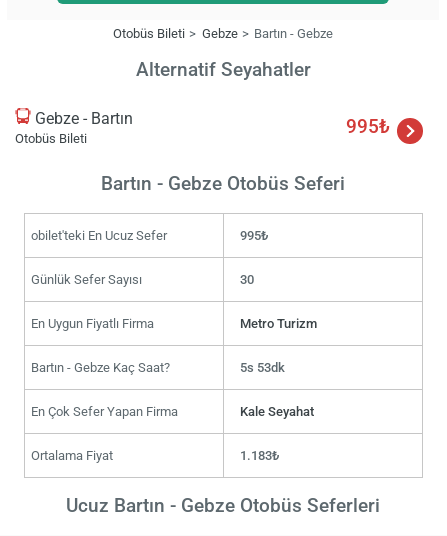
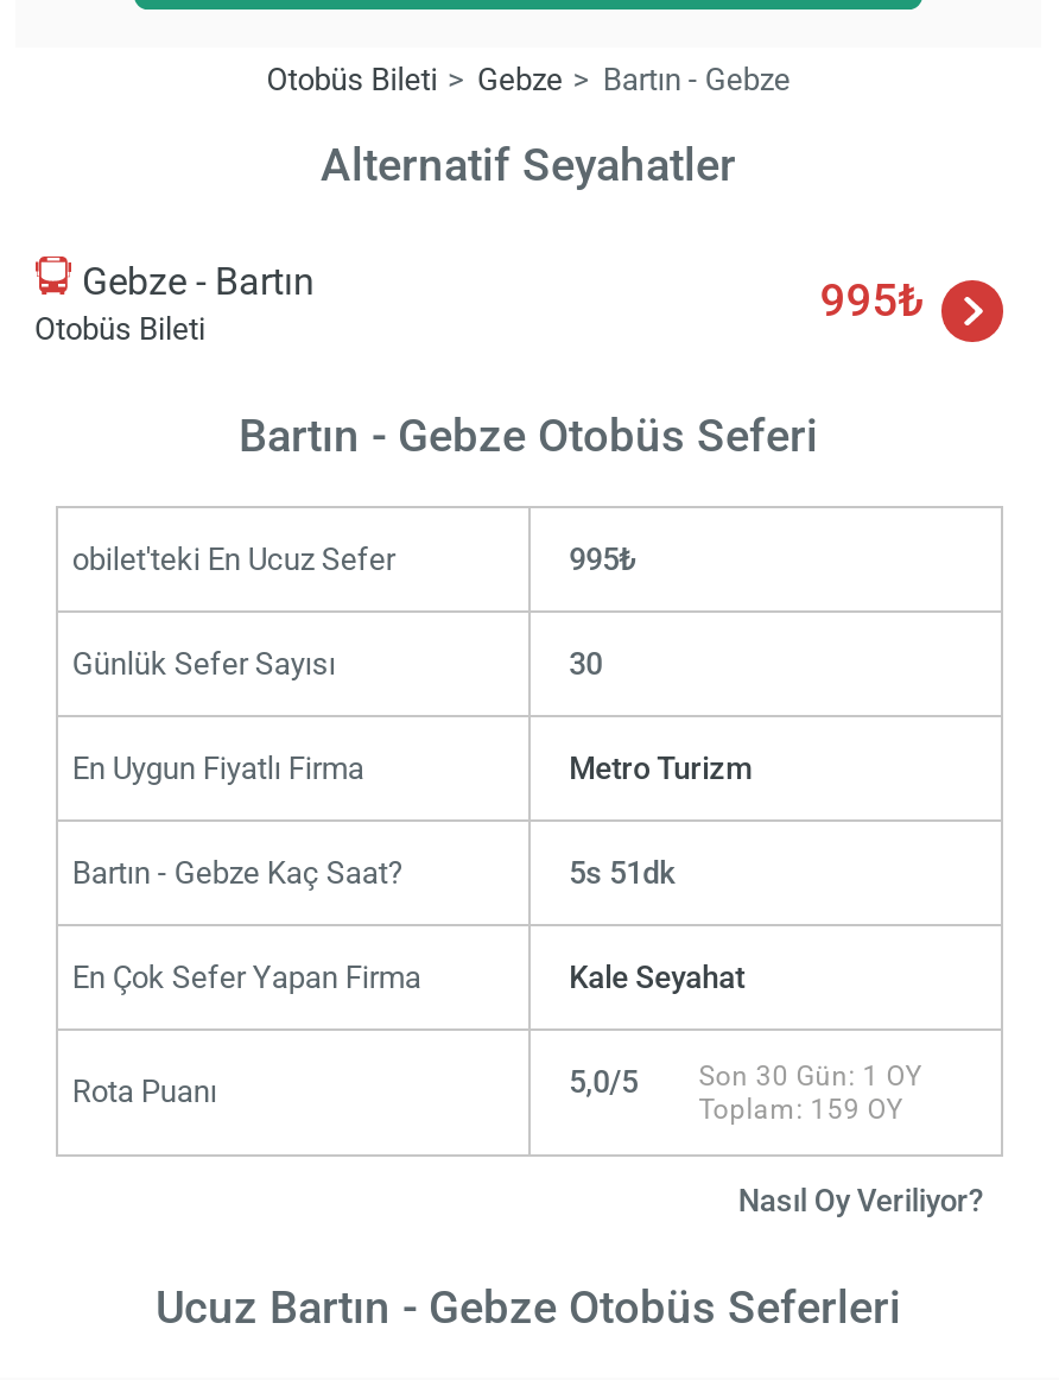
[240,360,285,375] 5s 53dk -> [569,856,676,891] 5s 51dk
[31,448,279,463] Ortalama Fiyat | 1.183₺ -> [72,1060,983,1219] Rota Puanı | 5,0/5 | Son 30 Gün: 1 OY | Toplam: 159 OY | Nasıl Oy Veriliyor?

